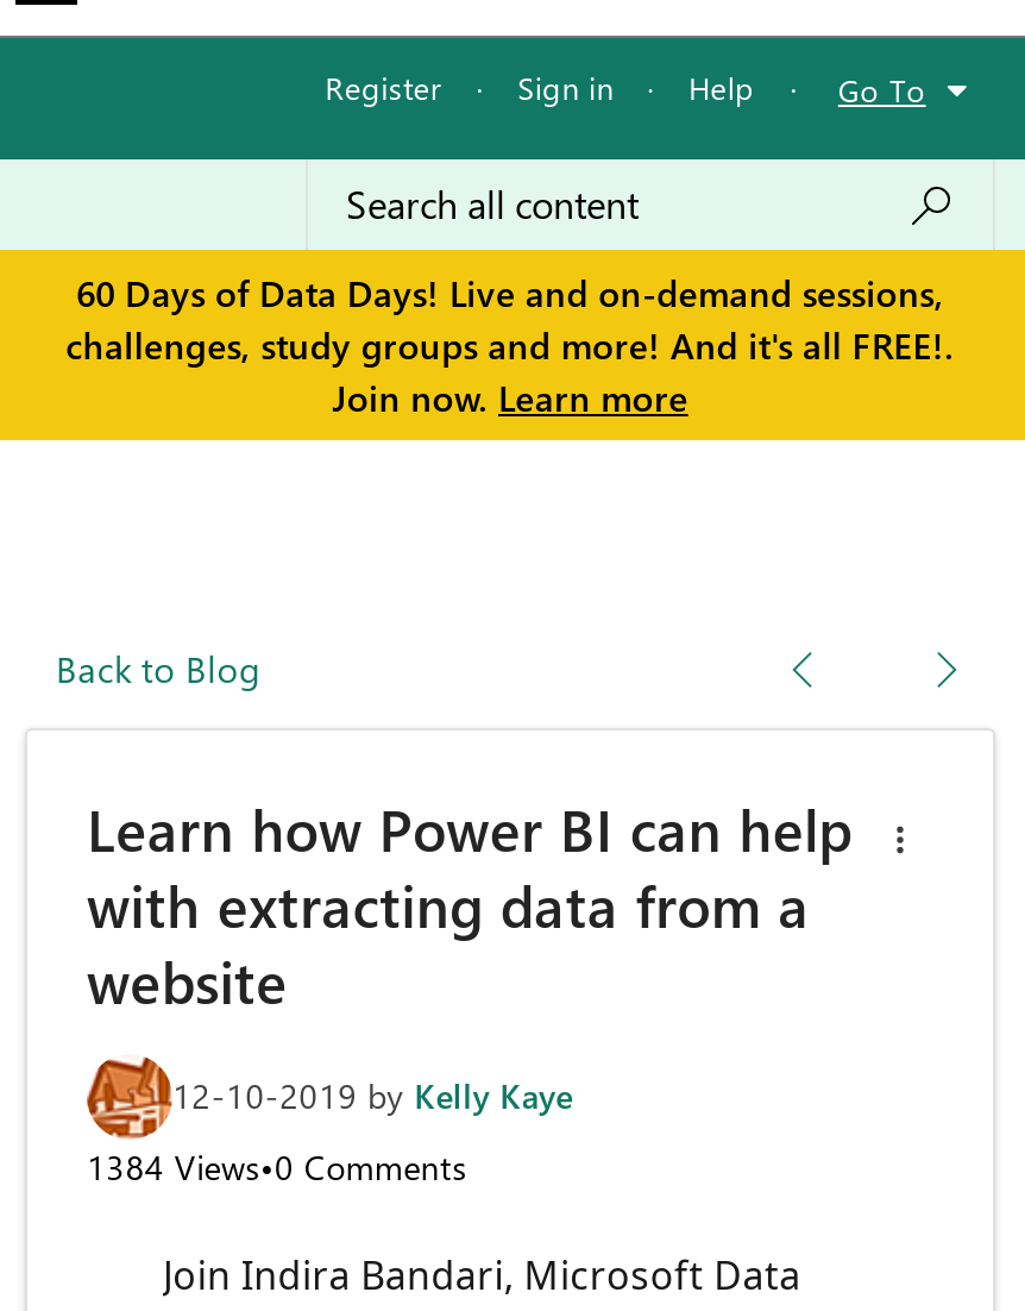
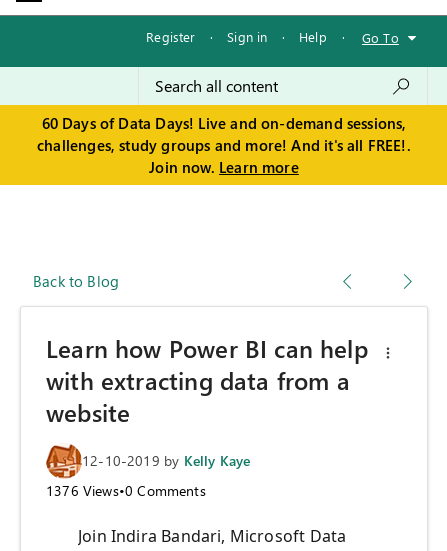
[87,1145,467,1191] 1384 Views•0 Comments -> [46,481,206,500] 1376 Views•0 Comments

